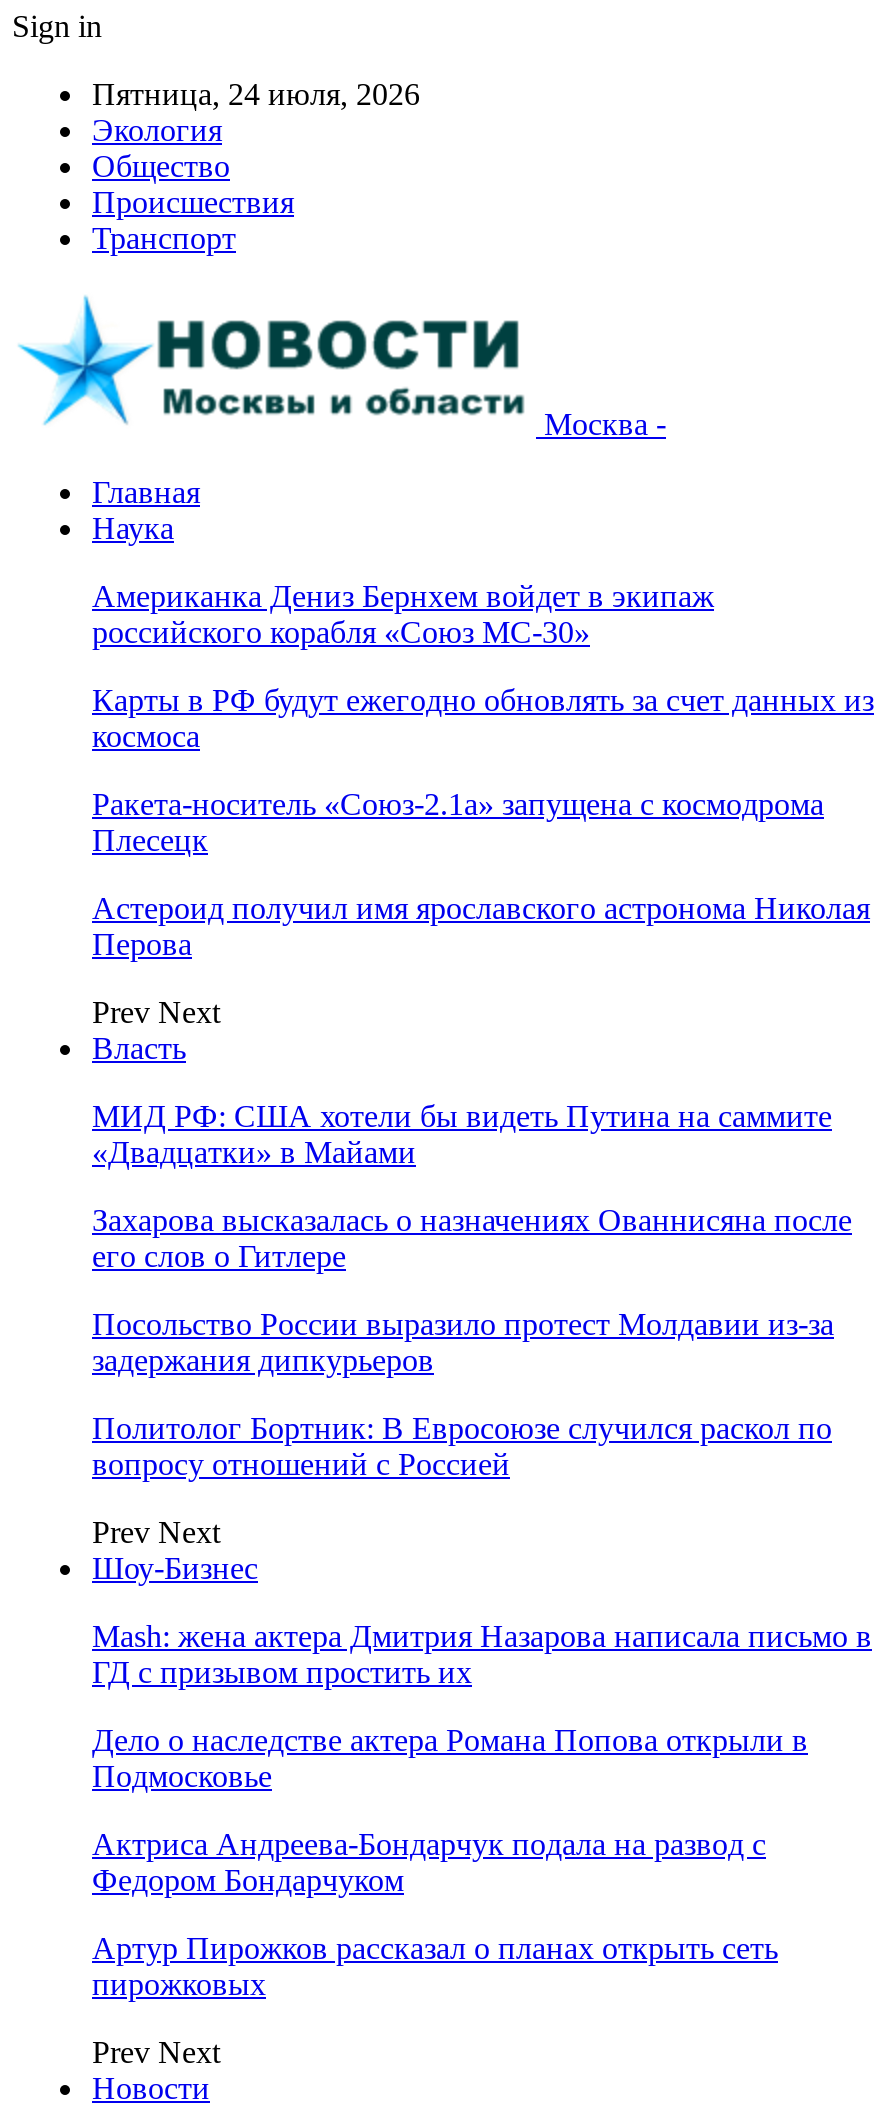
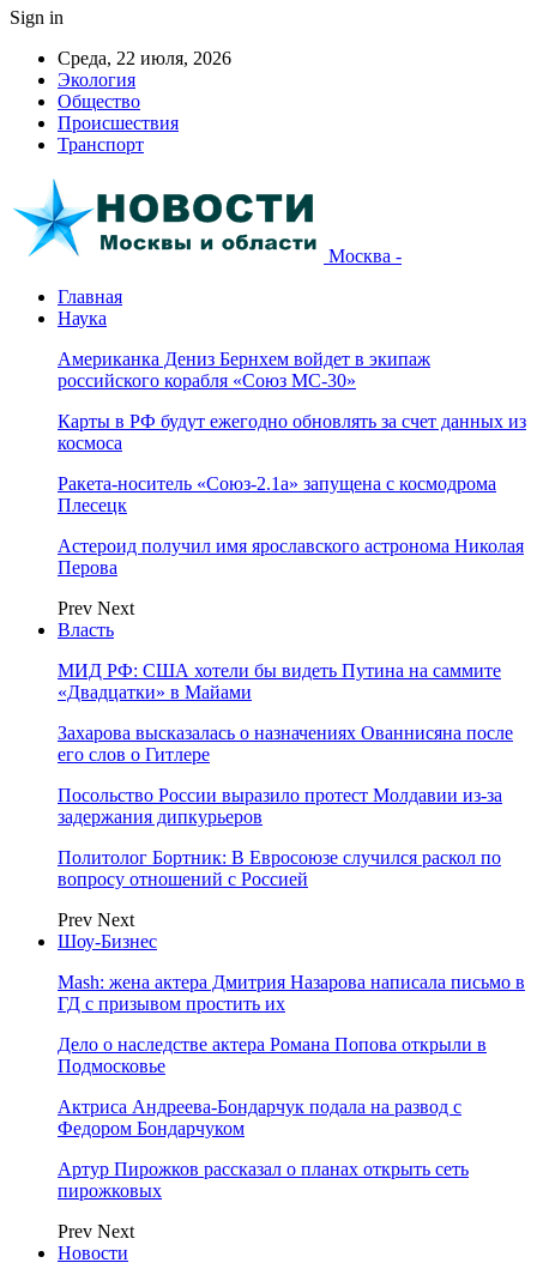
[92,77,420,111] Пятница, 24 июля, 2026 -> [58,48,231,68] Среда, 22 июля, 2026

